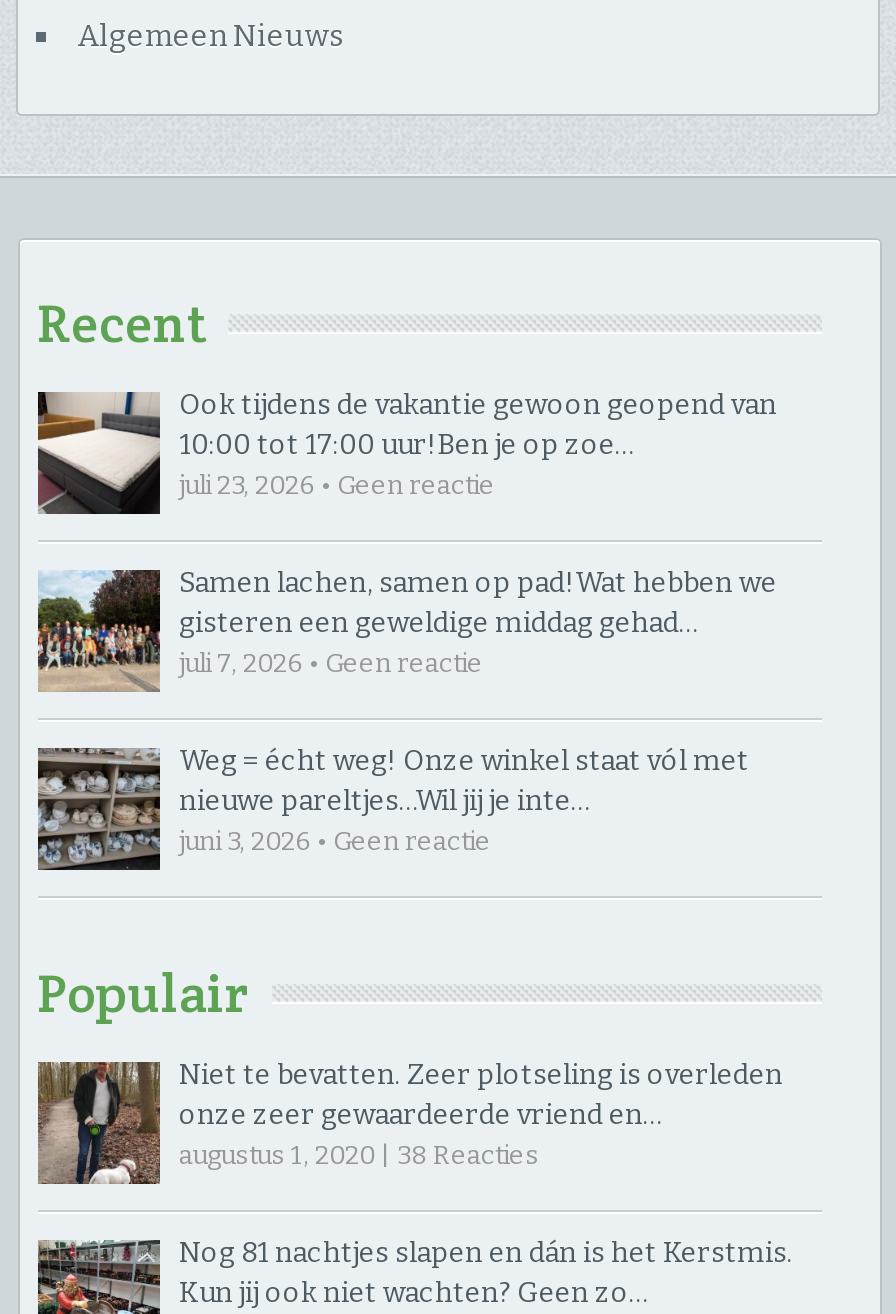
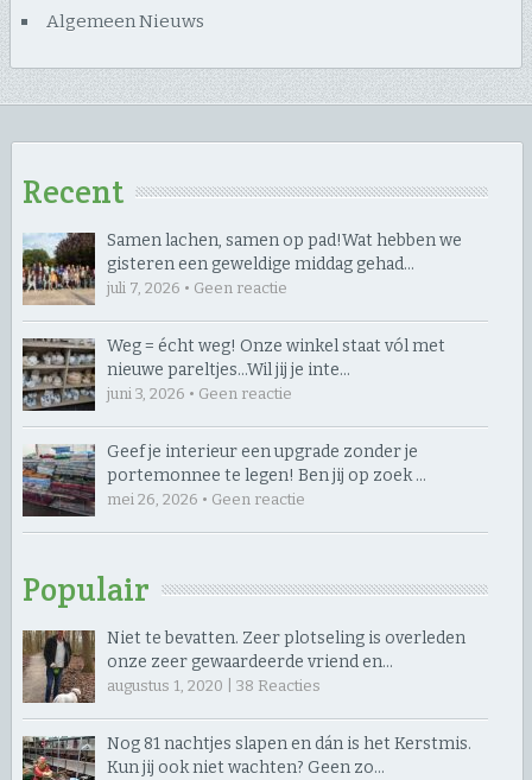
[36,388,777,516] [image] | Ook tijdens de vakantie gewoon geopend van | 10:00 tot 17:00 uur! Ben je op zoe… | juli 23, 2026 • Geen reactie -> none
moved [34,566,777,856] -> [20,230,461,402]: [image] | Samen lachen, samen op pad! Wat hebben we | gisteren een geweldige middag gehad… | juli 7, 2026 • Geen reactie | Weg = écht weg! Onze winkel staat vól met | nieuwe pareltjes… Wil jij je inte… | juni 3, 2026 • Geen reactie
none -> [23,441,426,516] [image] | Geef je interieur een upgrade zonder je | portemonnee te legen! Ben jij op zoek … | mei 26, 2026 • Geen reactie

